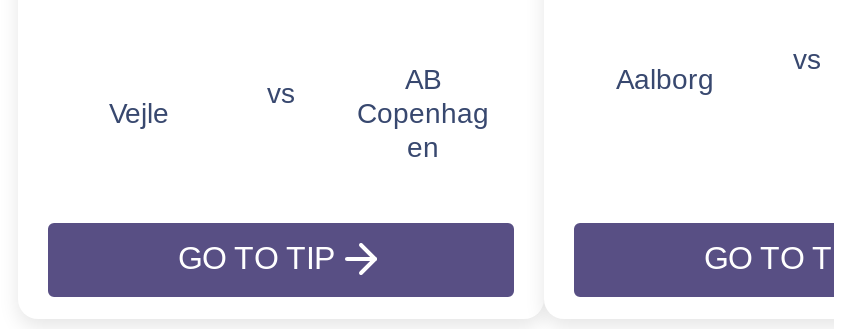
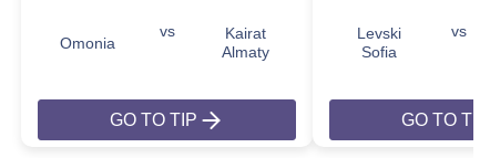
[357,63,489,163] AB | Copenhag | en -> [222,24,269,61] Kairat | Almaty
[616,63,714,95] Aalborg -> [358,24,402,61] Levski | Sofia
[109,97,169,129] Vejle -> [60,34,116,51] Omonia

